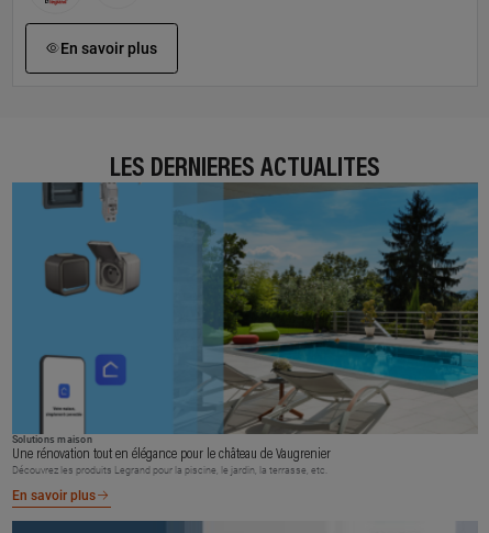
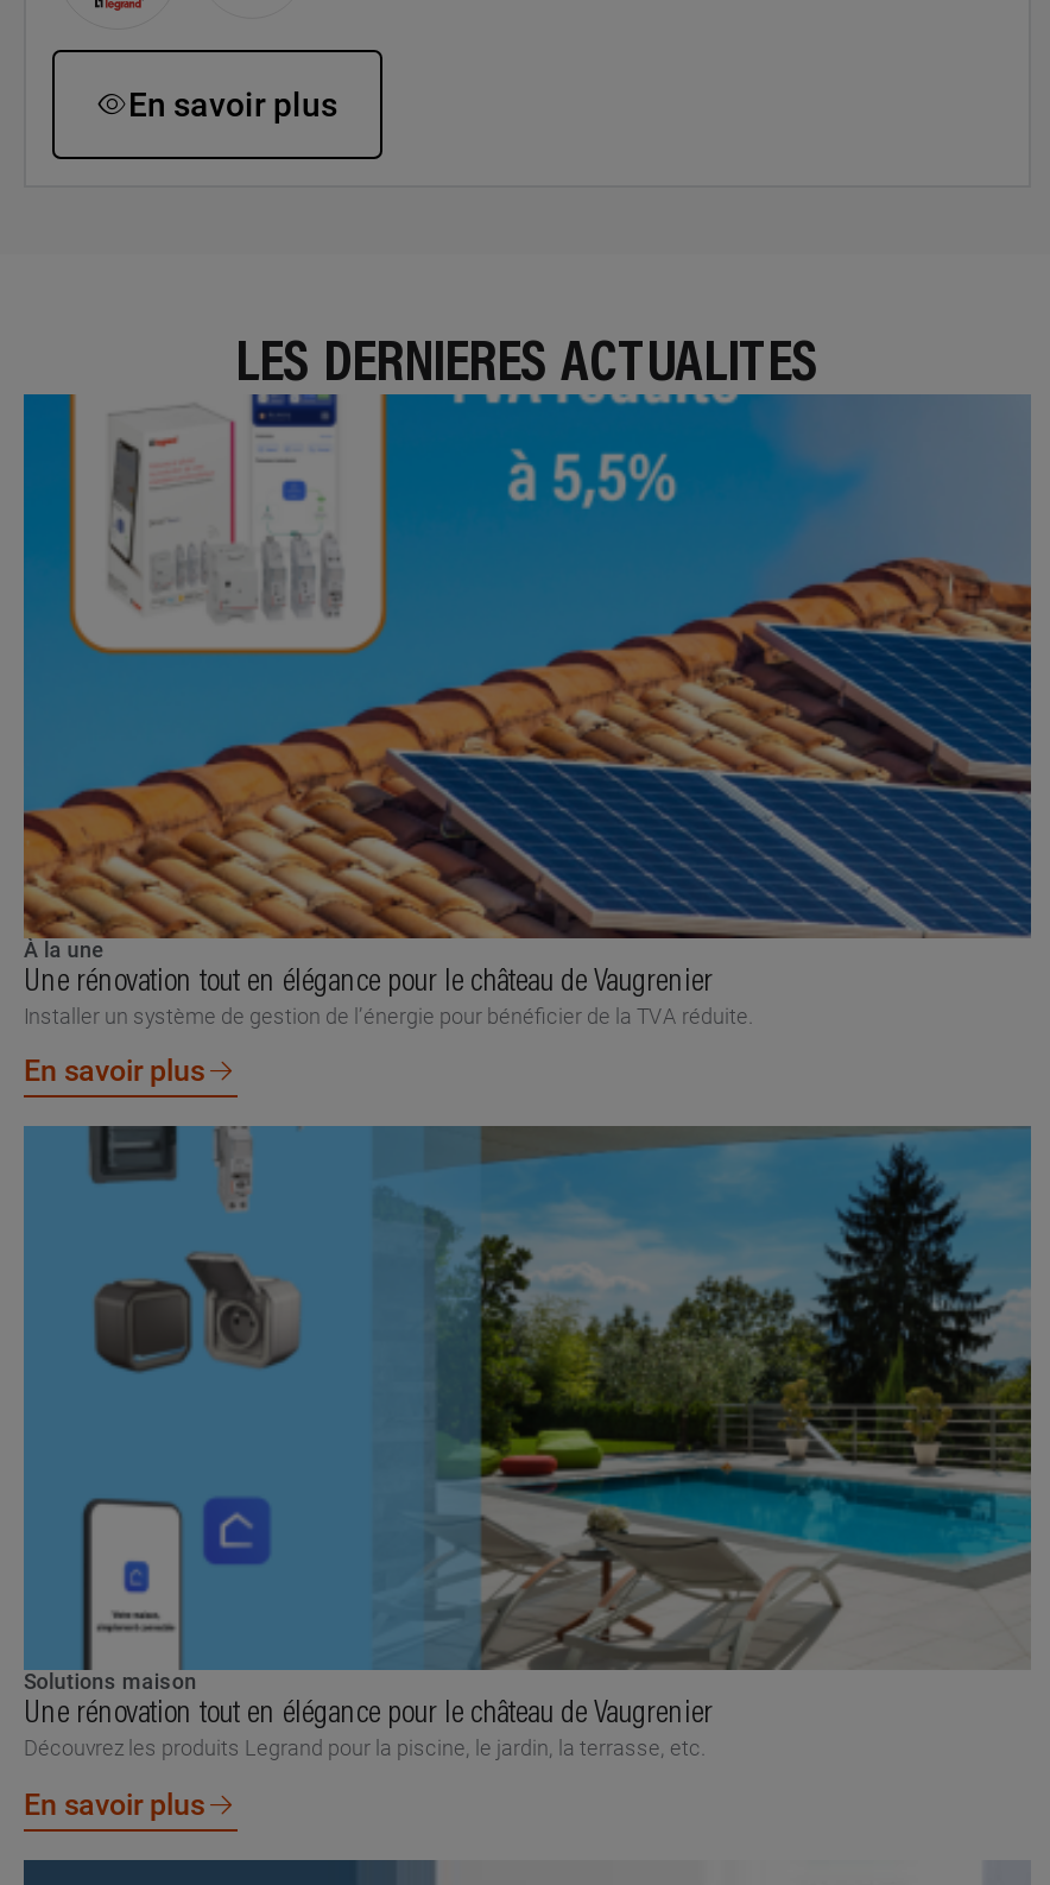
none -> [21,394,1033,1089] [image] | À la une | Une rénovation tout en élégance pour le château de Vaugrenier | Installer un système de gestion de l’énergie pour bénéficier de la TVA réduite. | En savoir plus

